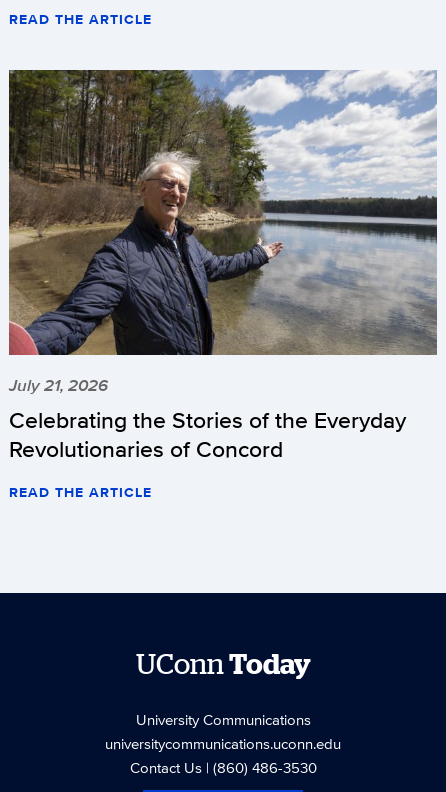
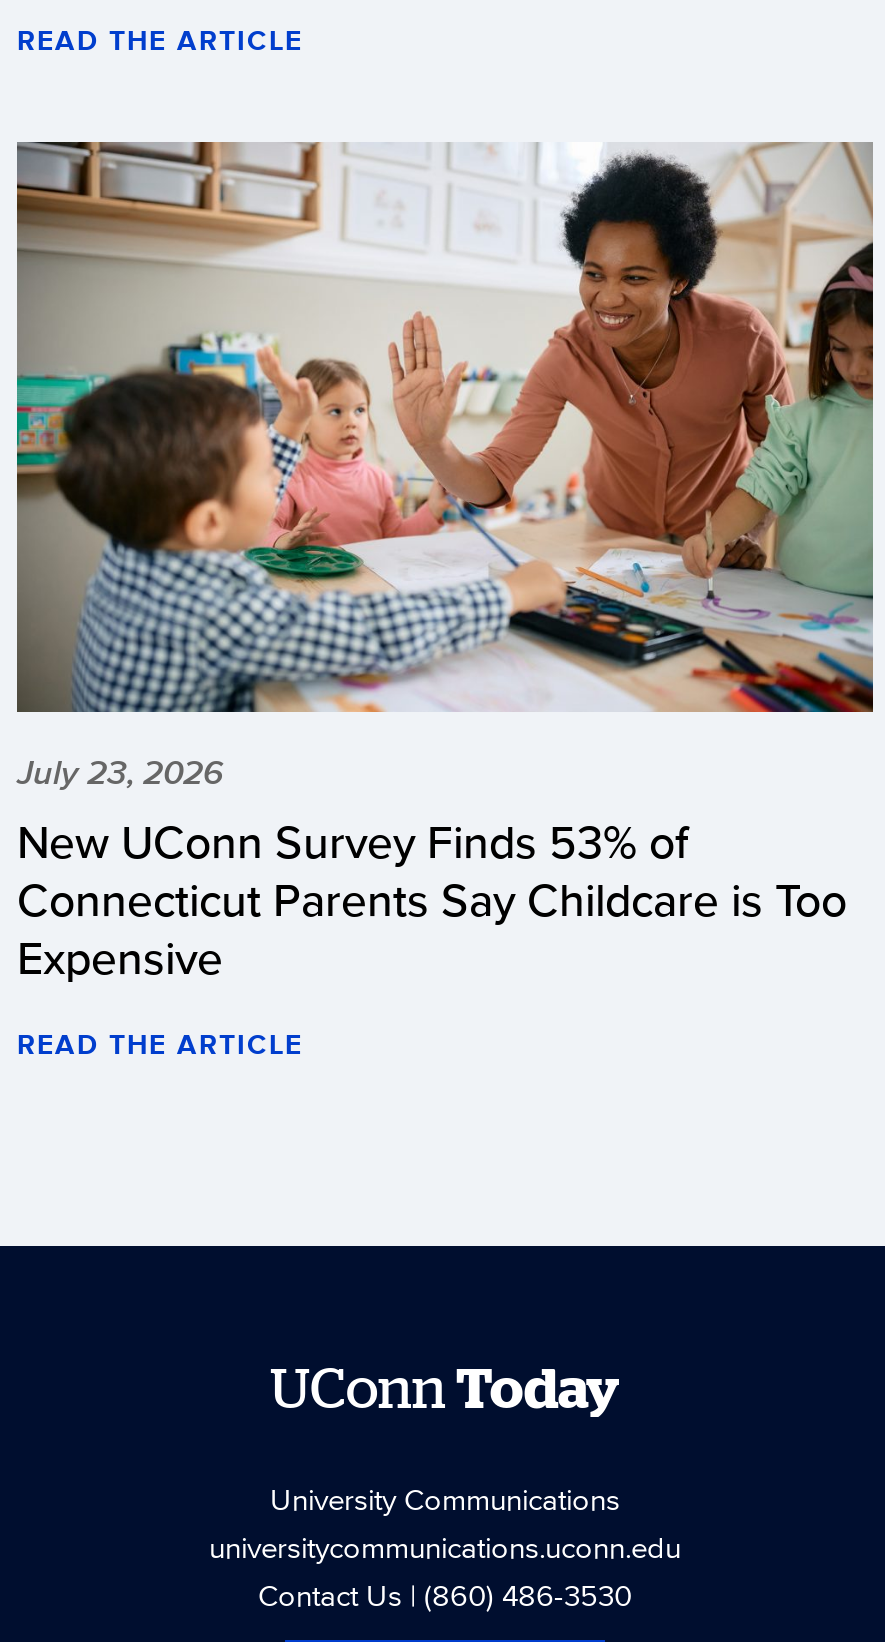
[9,69,437,465] [image] | July 21, 2026 | Celebrating the Stories of the Everyday | Revolutionaries of Concord -> [17,140,875,990] [image] | July 23, 2026 | New UConn Survey Finds 53% of | Connecticut Parents Say Childcare is Too | Expensive

